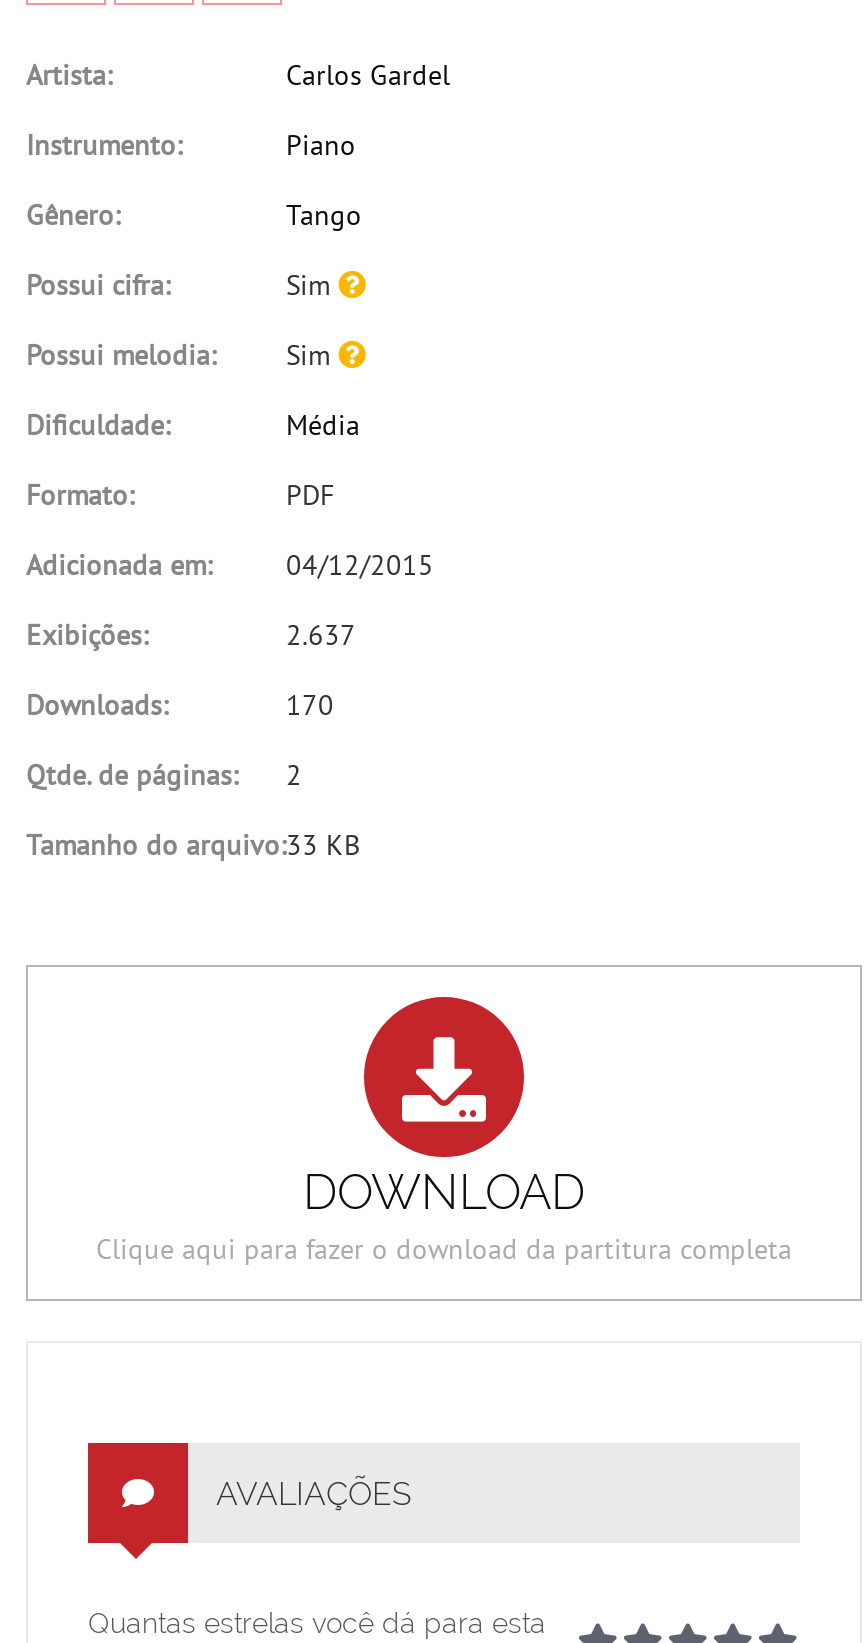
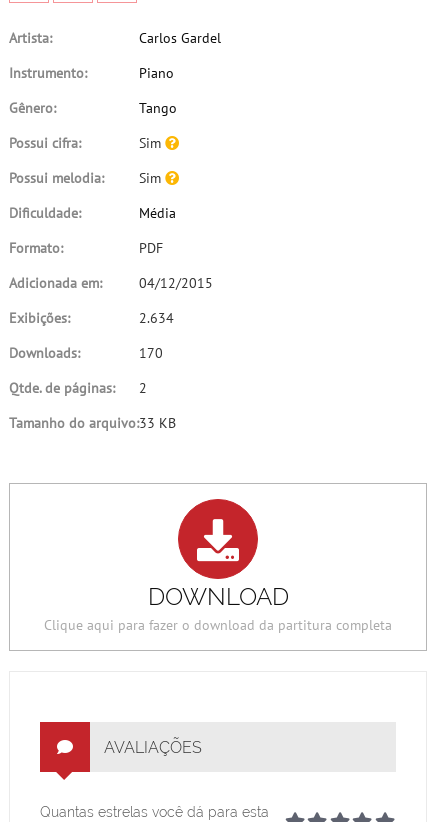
[286,617,356,653] 2.637 -> [139,309,174,327] 2.634

